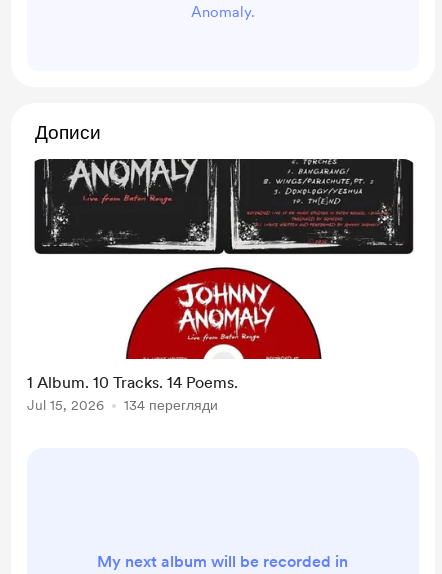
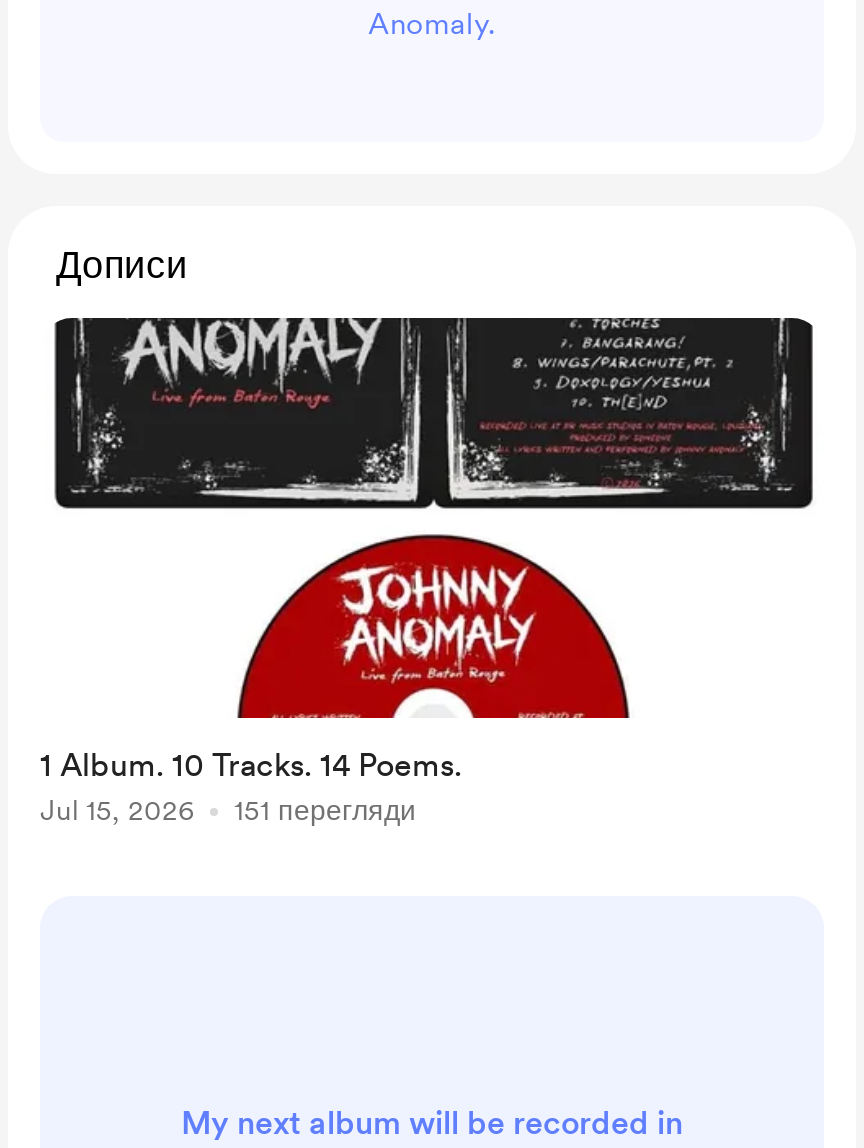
[27,397,218,413] Jul 15, 2026 134 перегляди -> [40,794,416,826] Jul 15, 2026 151 перегляди

